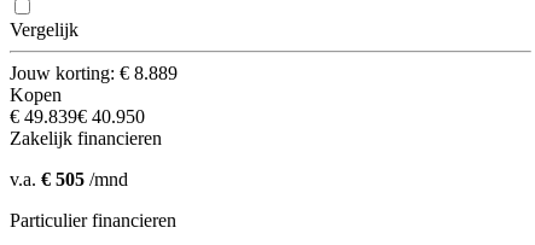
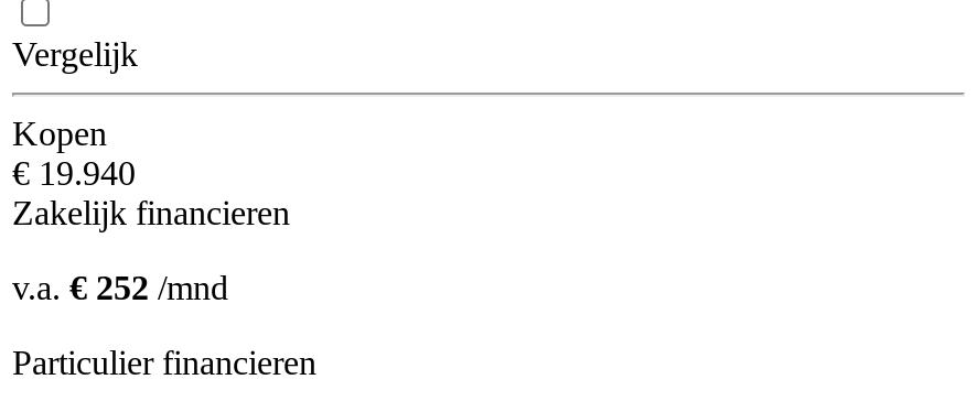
[10,63,178,84] Jouw korting: € 8.889 -> none
[10,106,145,127] € 49.839€ 40.950 -> [12,155,136,192] € 19.940
[10,169,128,190] v.a. € 505 /mnd -> [12,269,228,307] v.a. € 252 /mnd

